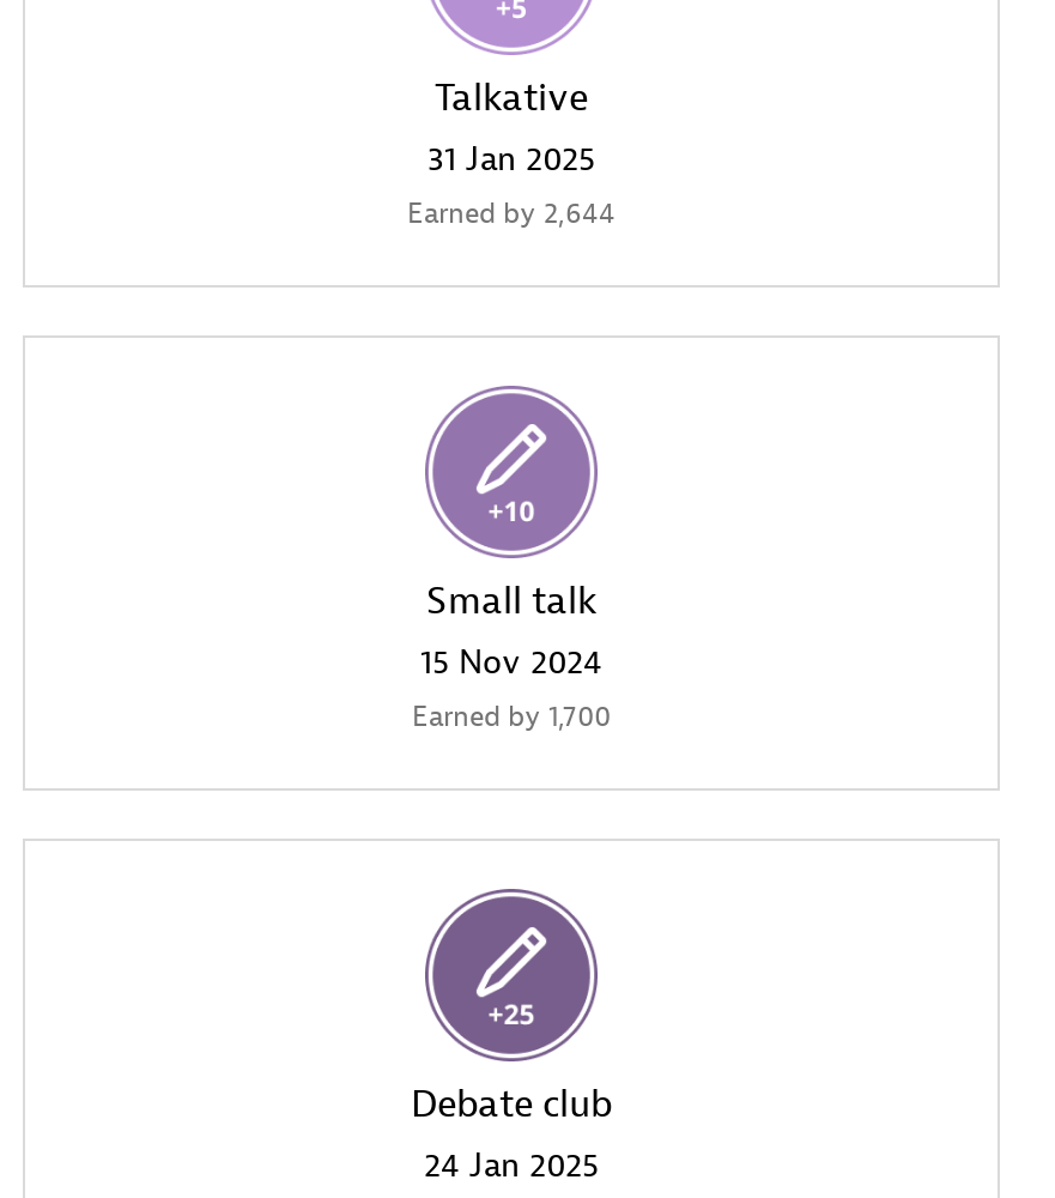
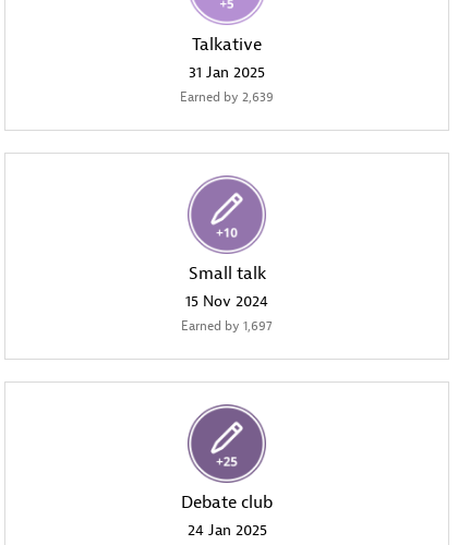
[407,194,616,232] Earned by 2,644 -> [180,88,274,106] Earned by 2,639
[412,697,611,736] Earned by 1,700 -> [181,317,273,335] Earned by 1,697

